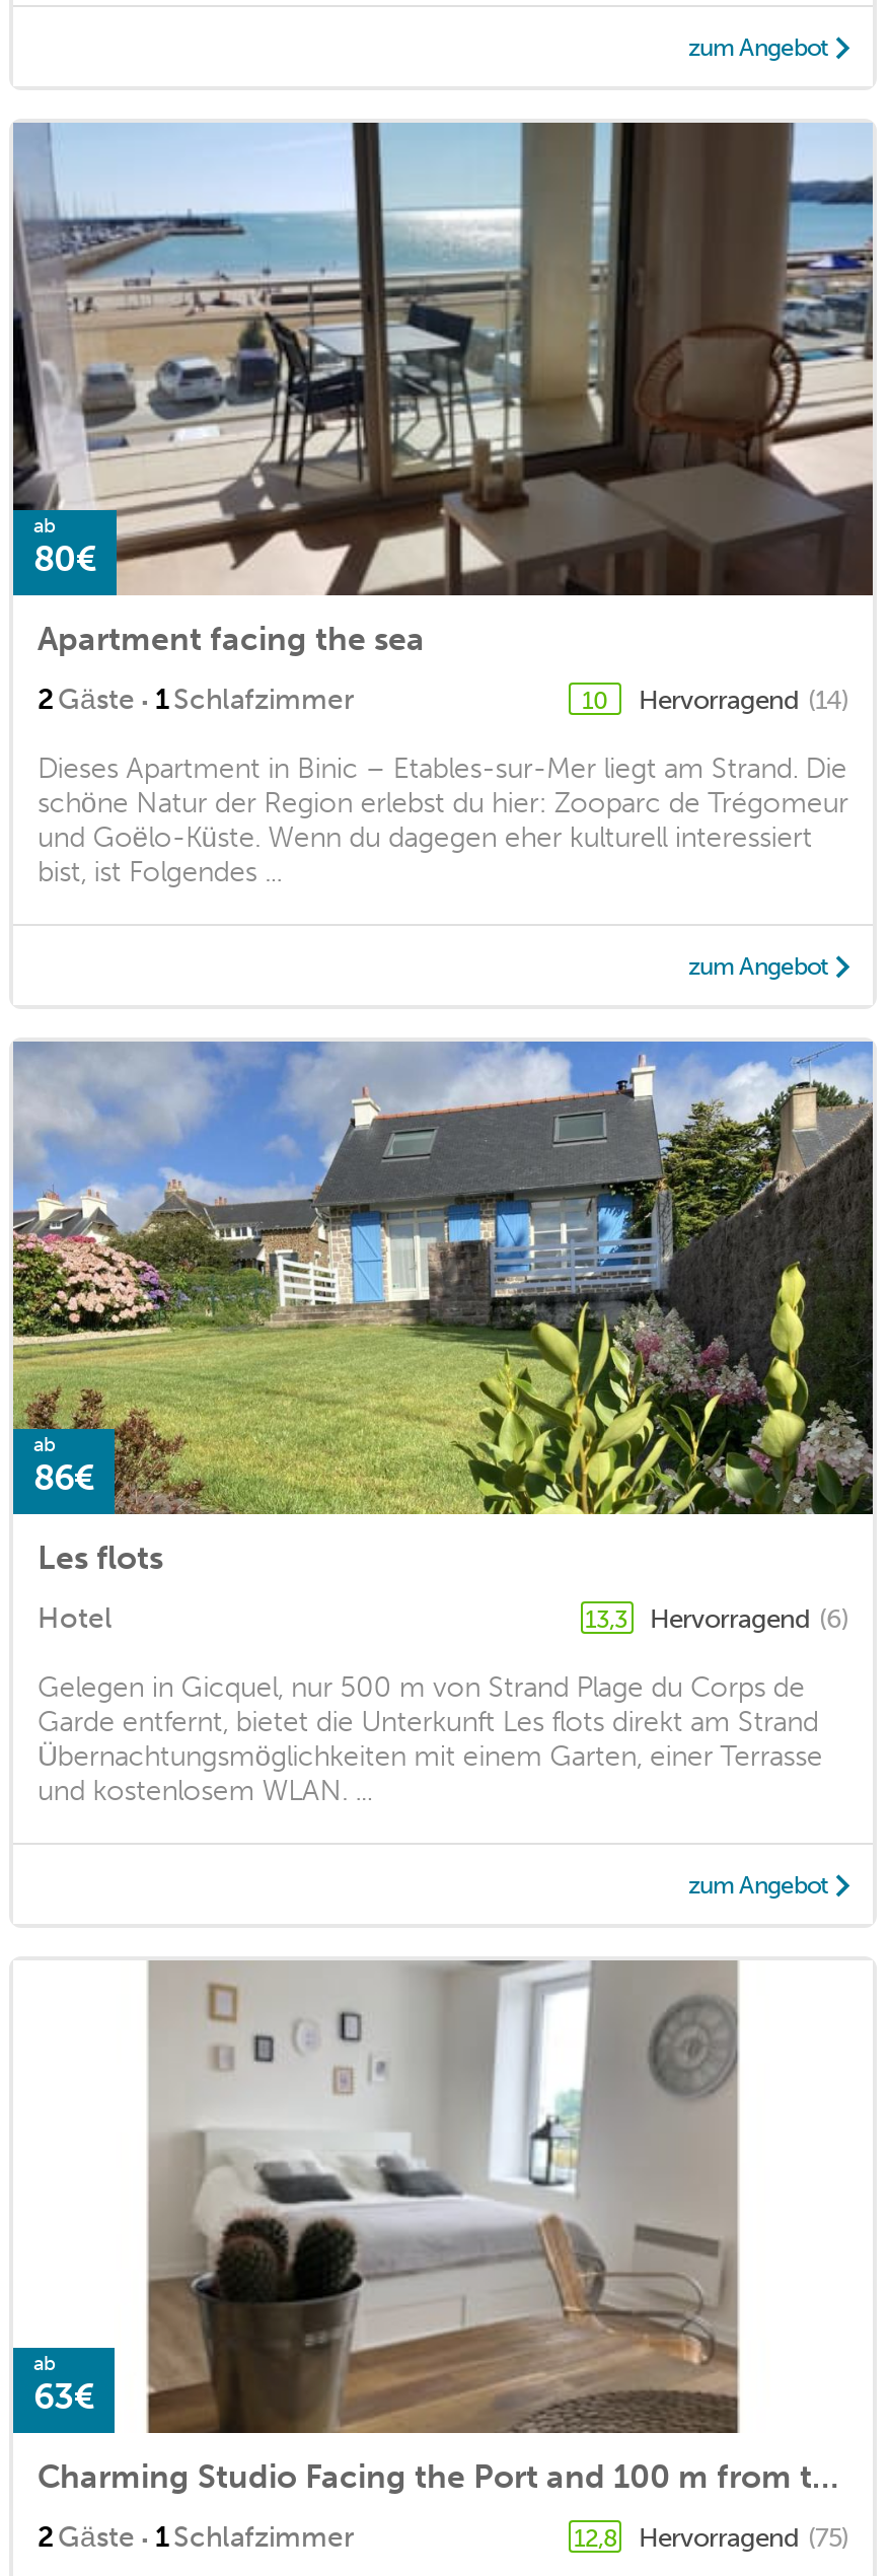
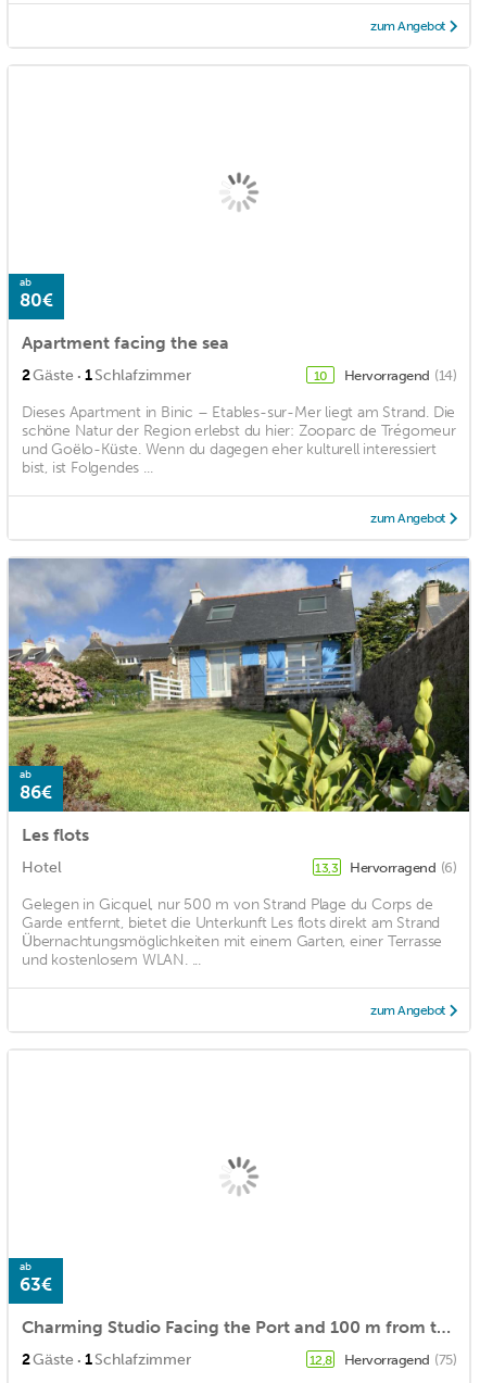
[11,121,875,597] [image] -> none
[145,1958,741,2435] [image] -> none

